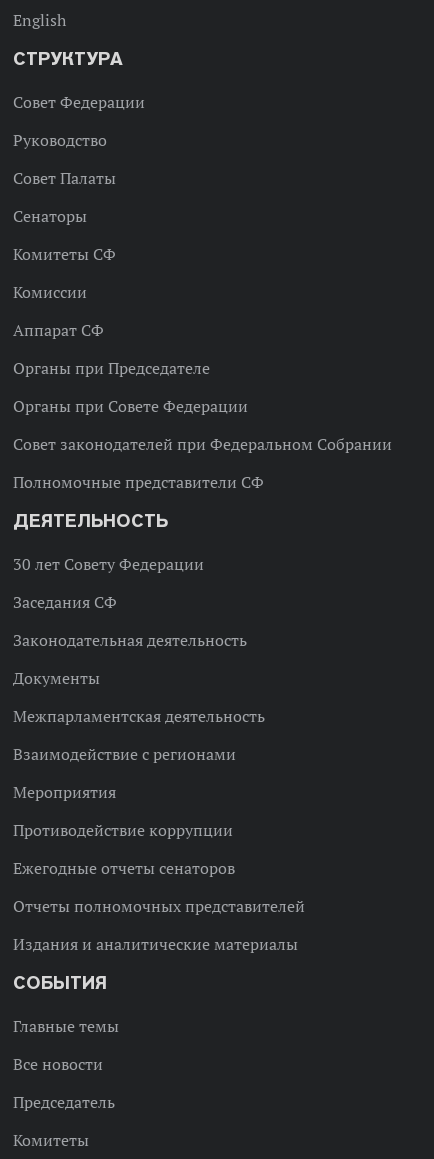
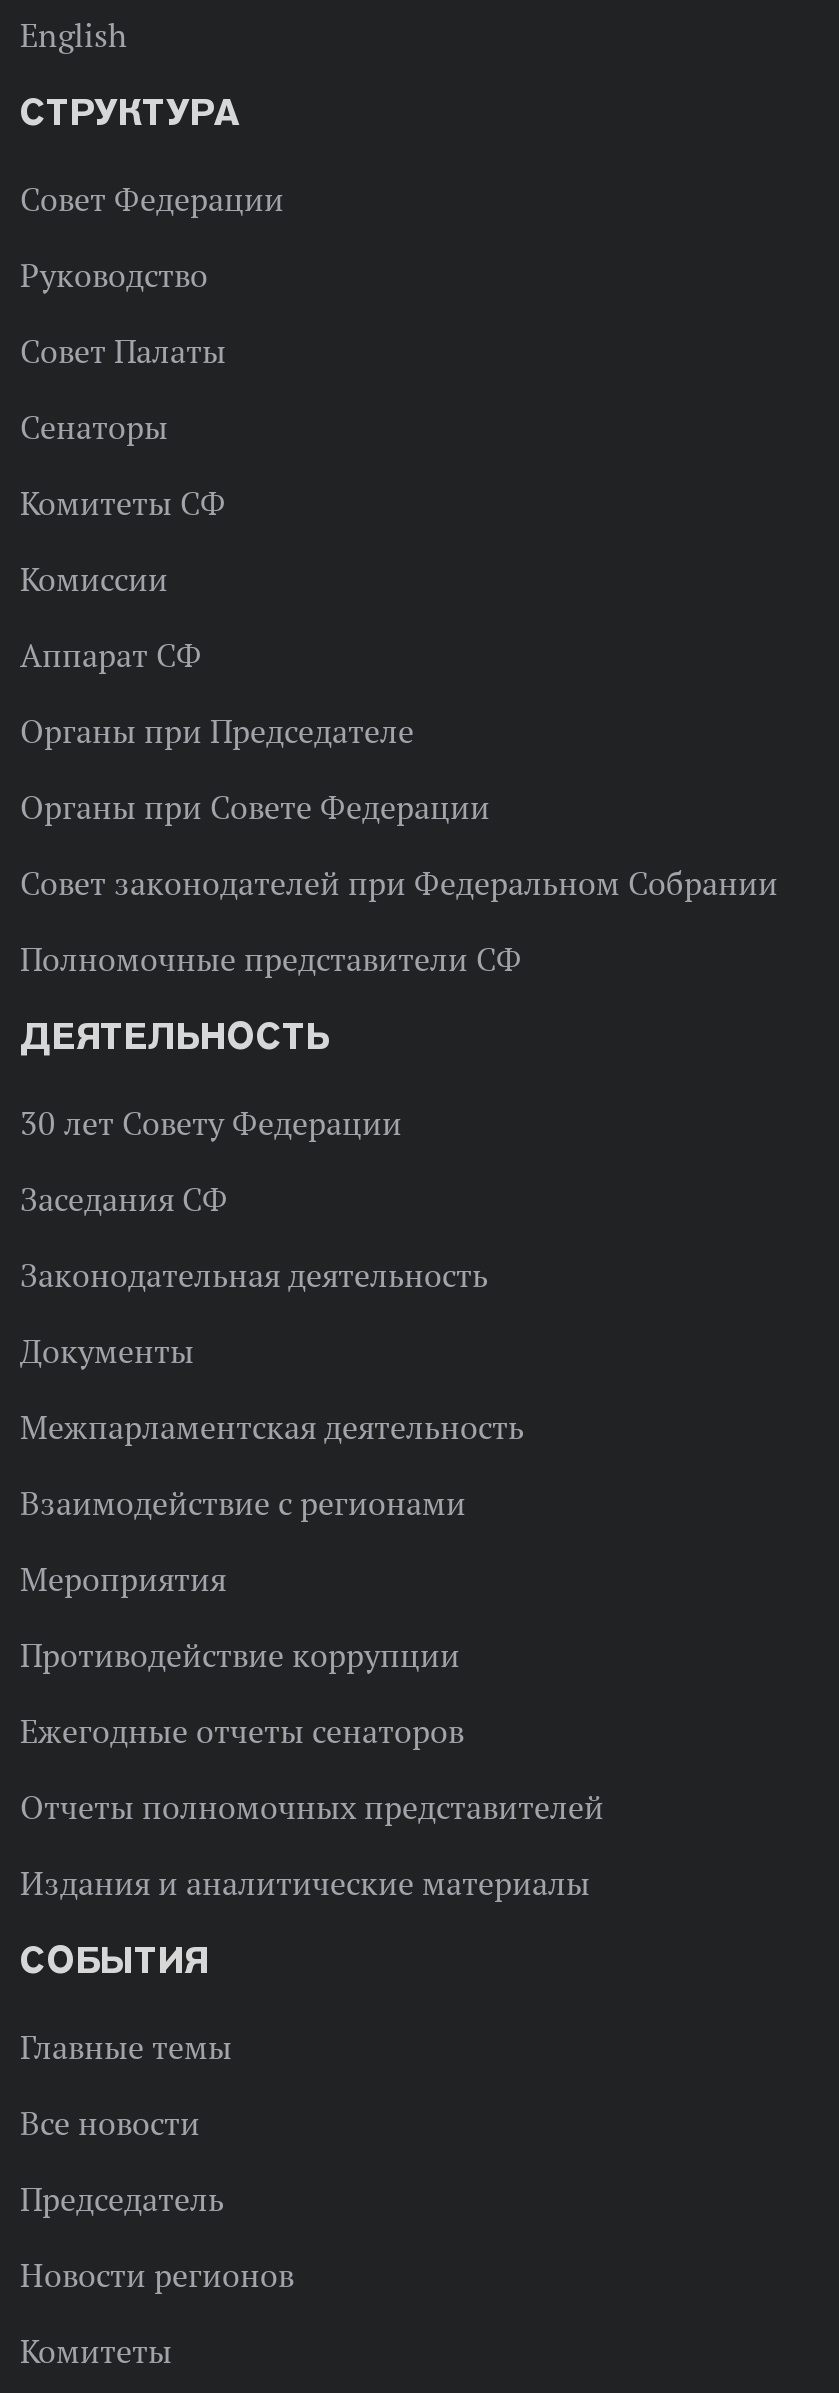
none -> [20,2255,294,2295] Новости регионов

